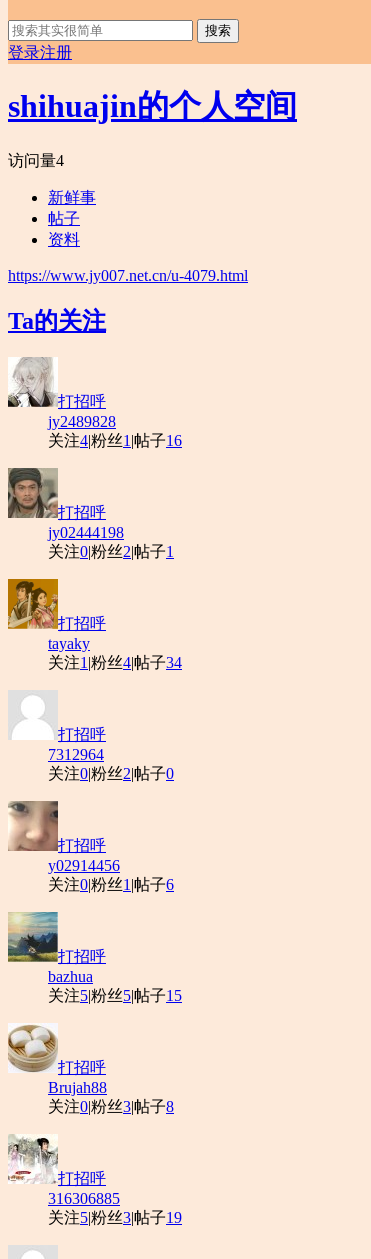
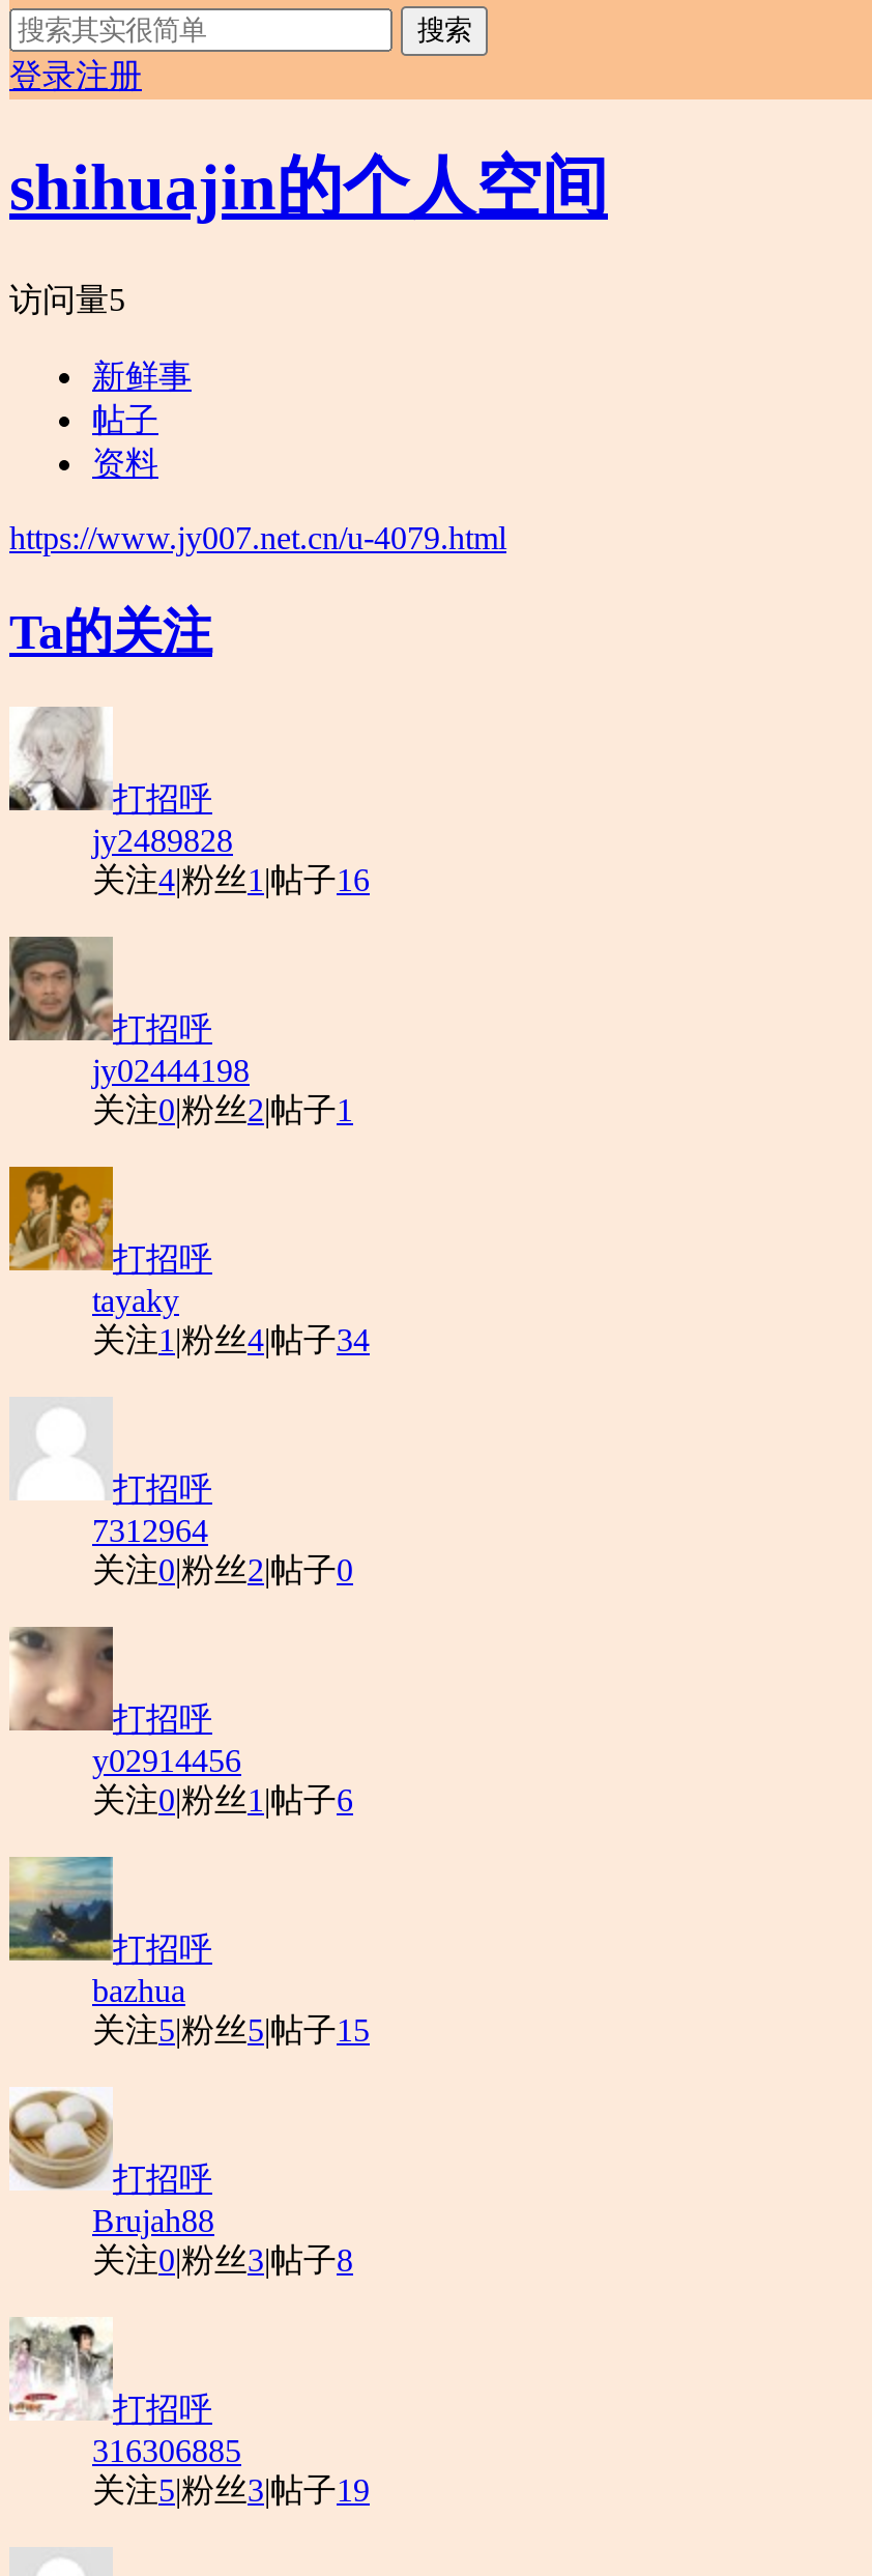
[8,152,64,169] 访问量4 -> [9,282,125,317] 访问量5

